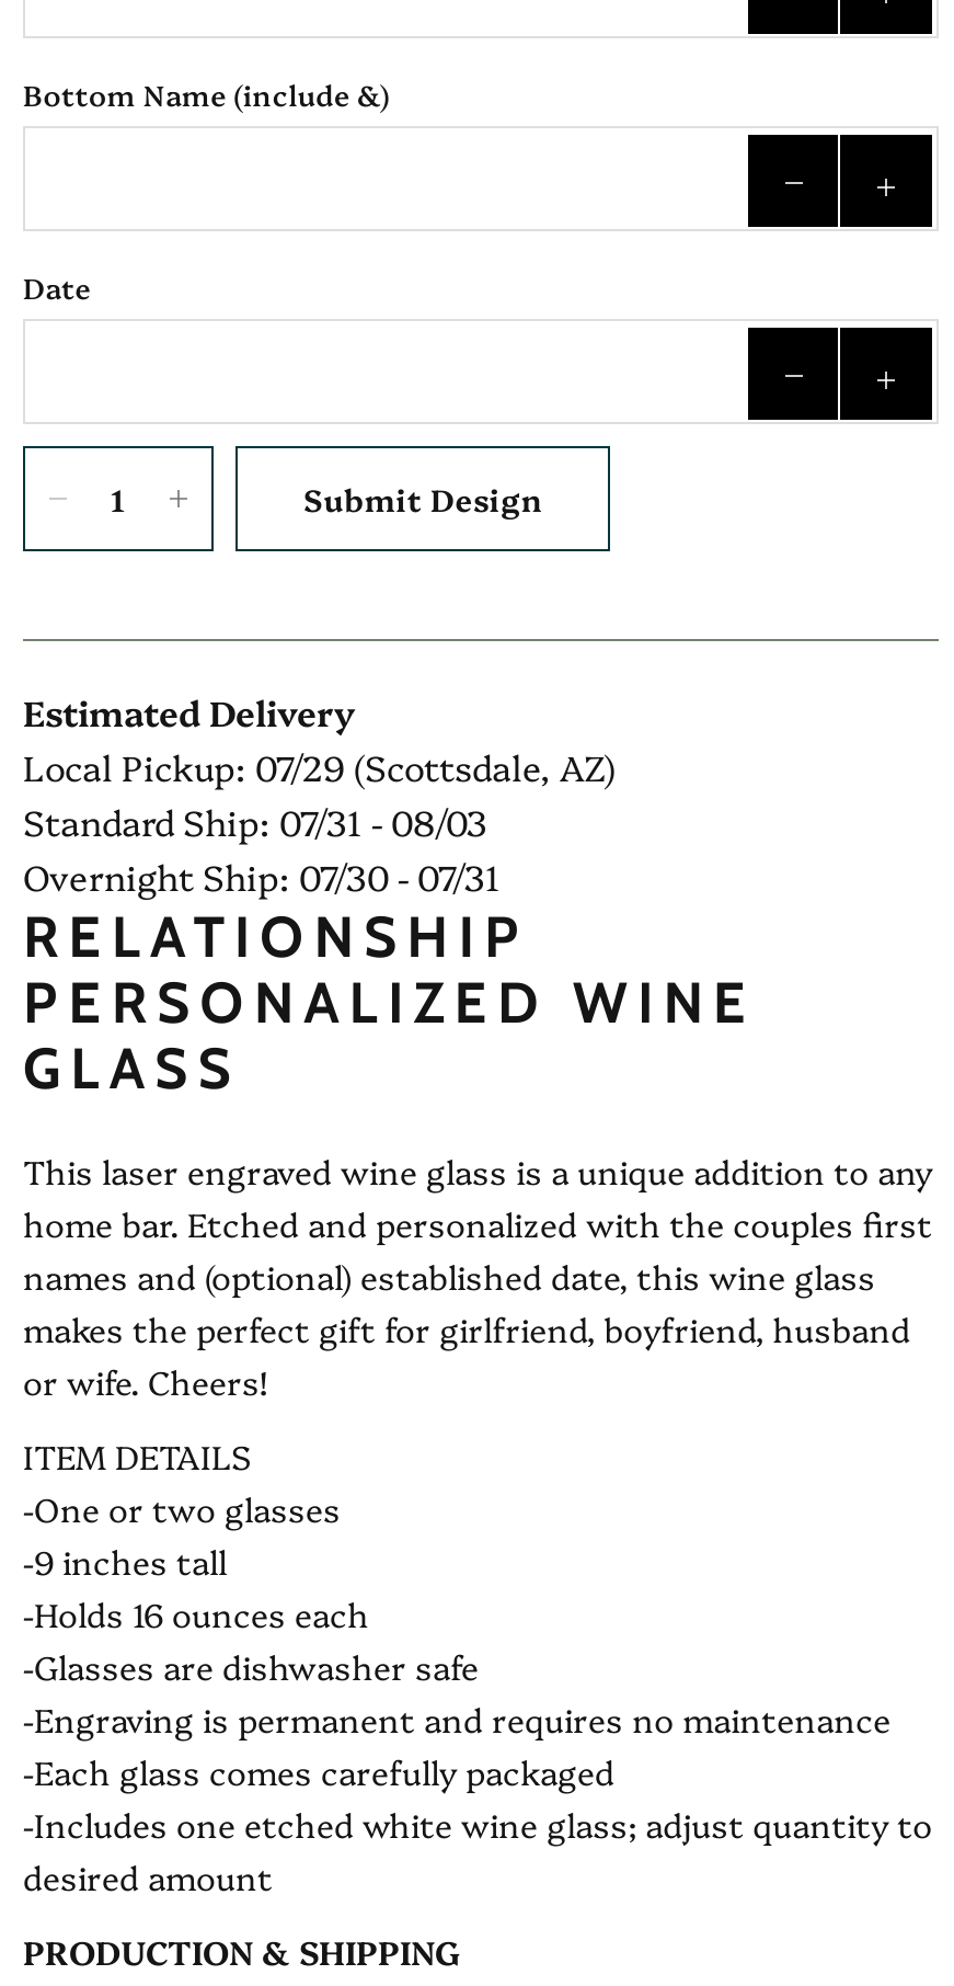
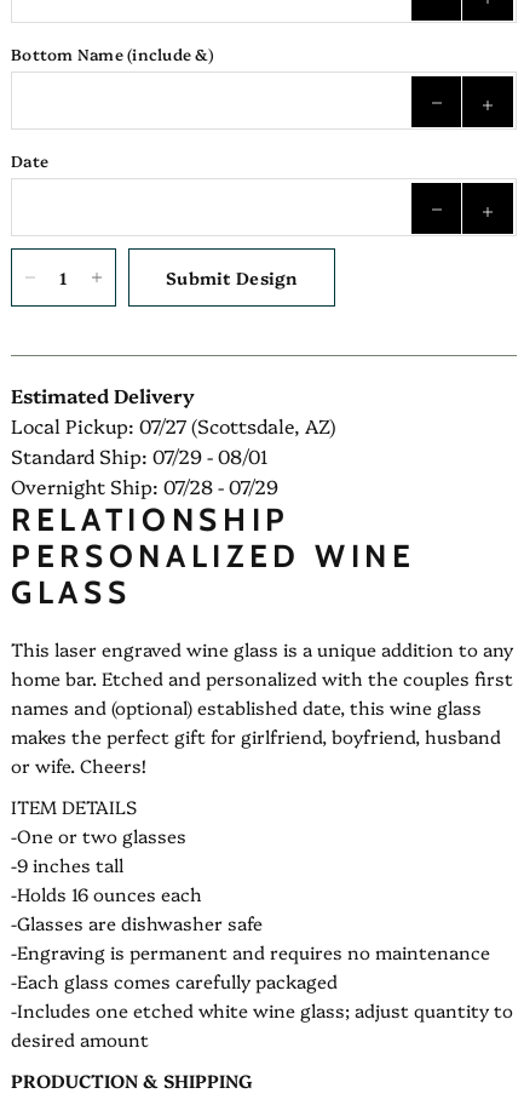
[23,742,617,790] Local Pickup: 07/29 (Scottsdale, AZ) -> [11,412,336,439] Local Pickup: 07/27 (Scottsdale, AZ)
[23,797,487,845] Standard Ship: 07/31 - 08/03 -> [11,442,269,469] Standard Ship: 07/29 - 08/01
[23,852,501,900] Overnight Ship: 07/30 - 07/31 -> [11,473,278,499] Overnight Ship: 07/28 - 07/29

